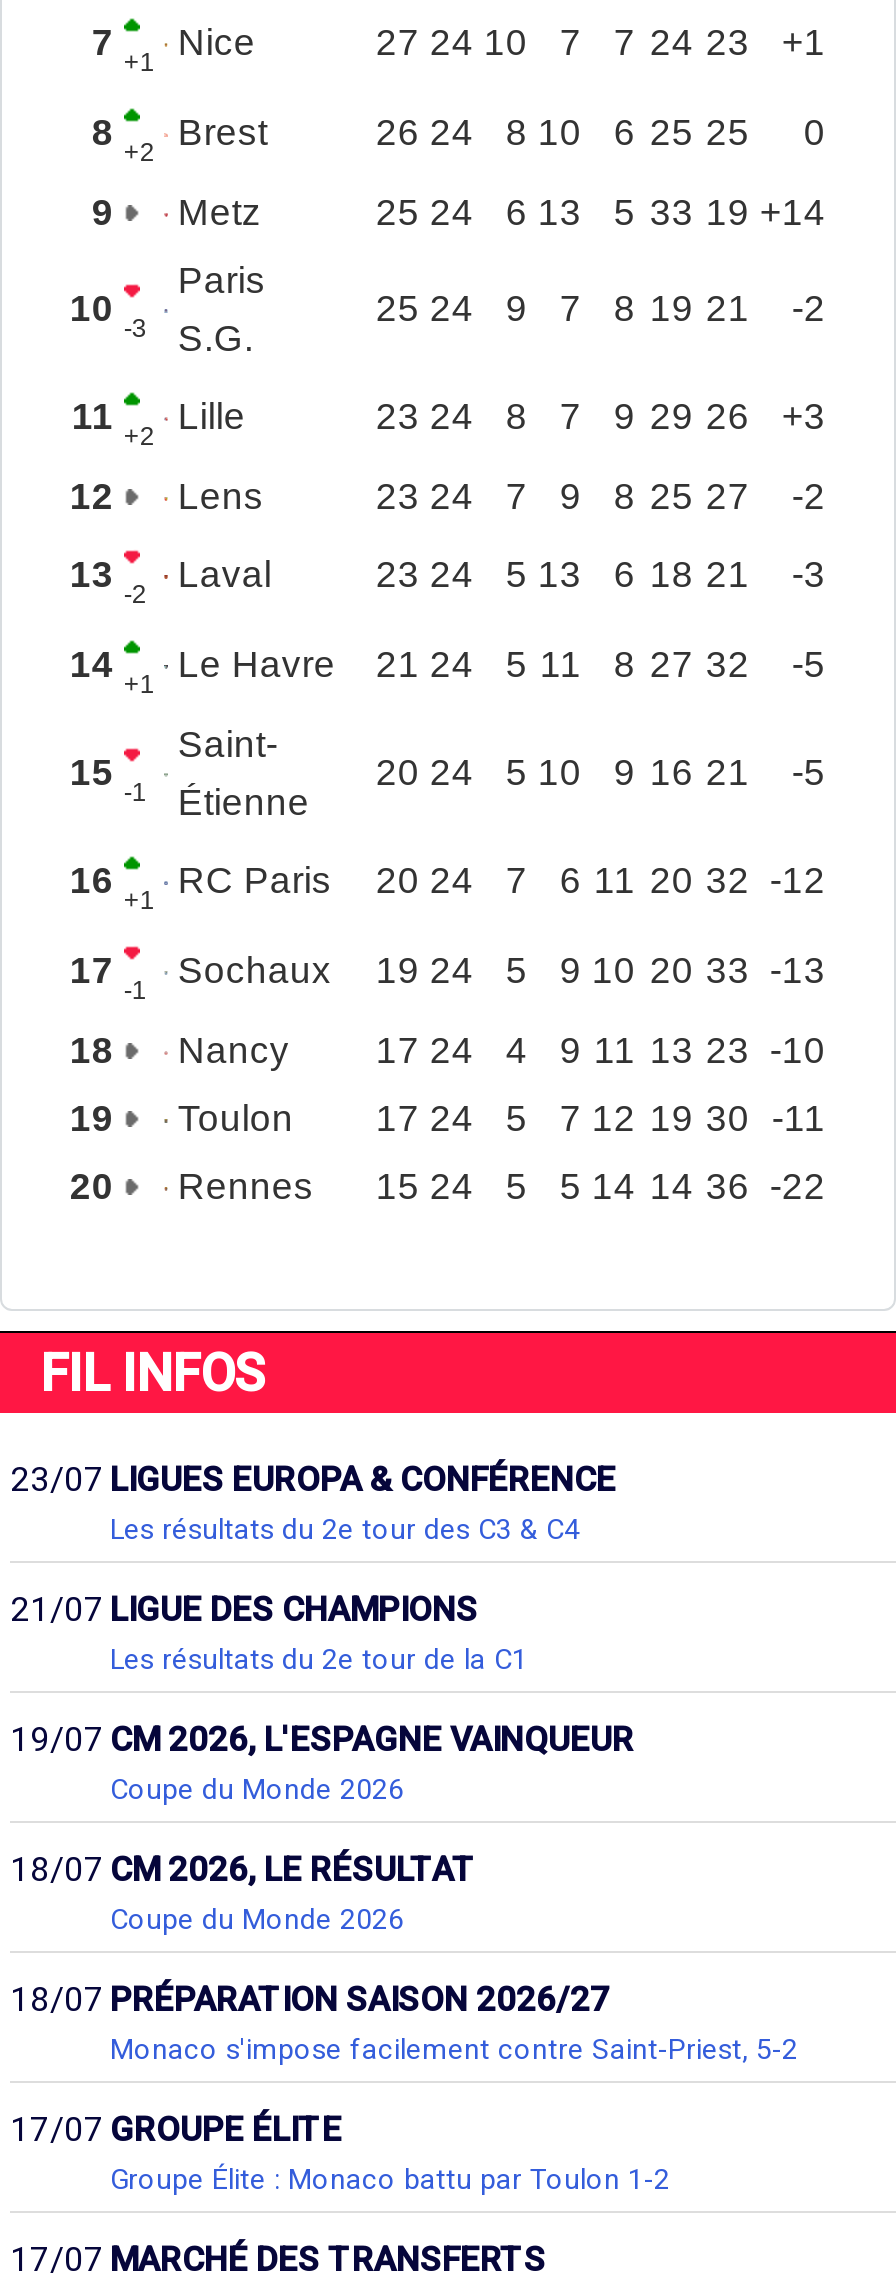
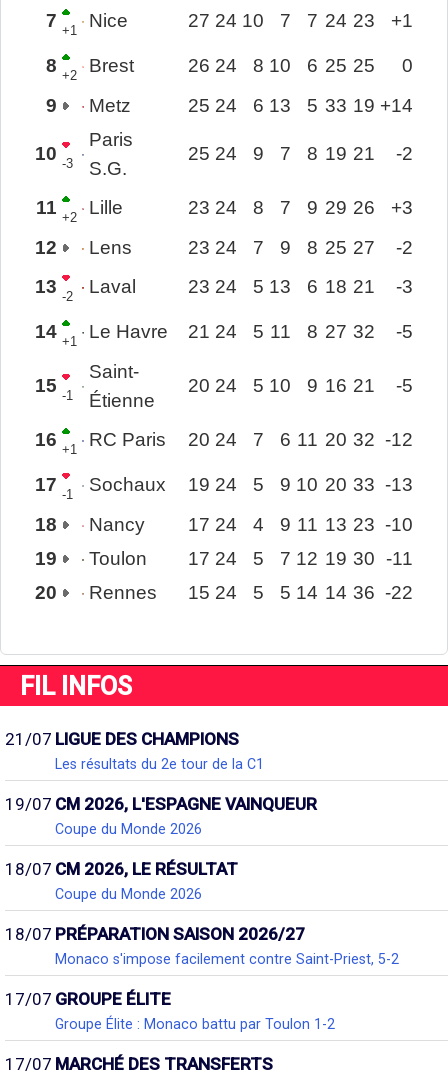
[10,1458,616,1544] 23/07 LIGUES EUROPA & CONFÉRENCE | Les résultats du 2e tour des C3 & C4 -> none

